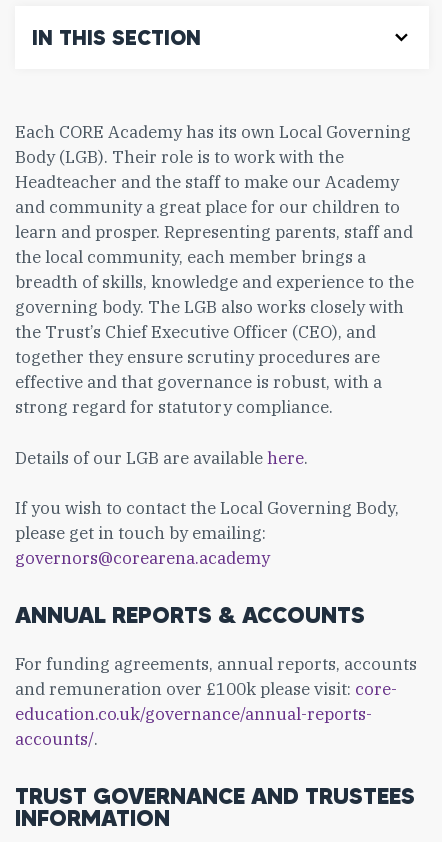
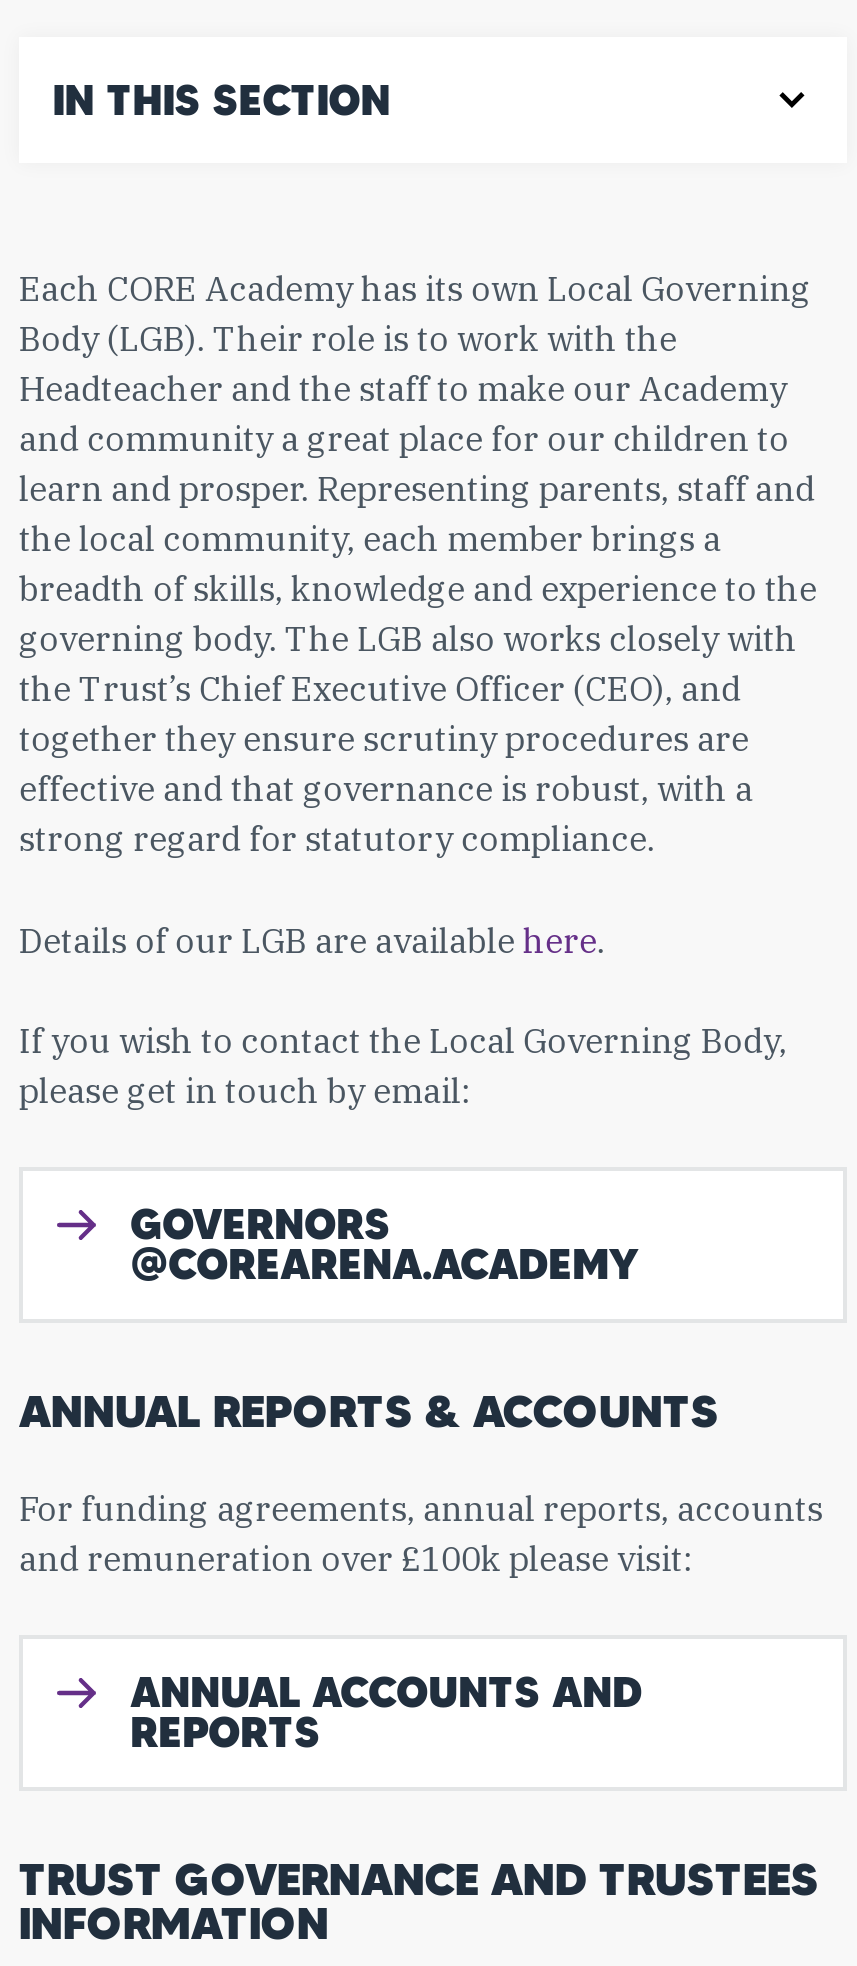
[15,522,270,569] please get in touch by emailing: | governors@corearena.academy -> [19,1069,636,1289] please get in touch by email: | GOVERNORS | @COREARENA.ACADEMY
[15,678,397,750] and remuneration over £100k please visit: core- | education.co.uk/governance/annual-reports- | accounts/. -> [19,1536,691,1757] and remuneration over £100k please visit: | ANNUAL ACCOUNTS AND | REPORTS

